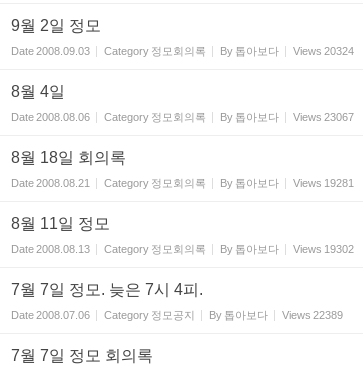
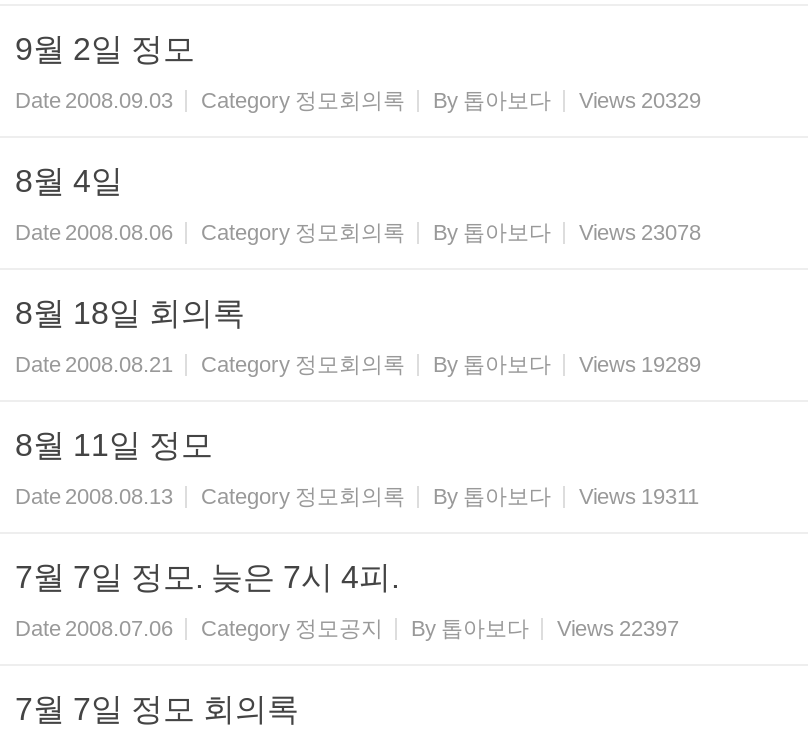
[11,45,354,57] Date 2008.09.03 Category 정모회의록 By 톱아보다 Views 20324 -> [15,88,701,112] Date 2008.09.03 Category 정모회의록 By 톱아보다 Views 20329
[11,111,354,123] Date 2008.08.06 Category 정모회의록 By 톱아보다 Views 23067 -> [15,220,701,244] Date 2008.08.06 Category 정모회의록 By 톱아보다 Views 23078
[11,177,354,189] Date 2008.08.21 Category 정모회의록 By 톱아보다 Views 19281 -> [15,352,701,376] Date 2008.08.21 Category 정모회의록 By 톱아보다 Views 19289
[11,243,354,255] Date 2008.08.13 Category 정모회의록 By 톱아보다 Views 19302 -> [15,484,699,508] Date 2008.08.13 Category 정모회의록 By 톱아보다 Views 19311
[11,309,343,321] Date 2008.07.06 Category 정모공지 By 톱아보다 Views 22389 -> [15,616,679,640] Date 2008.07.06 Category 정모공지 By 톱아보다 Views 22397

